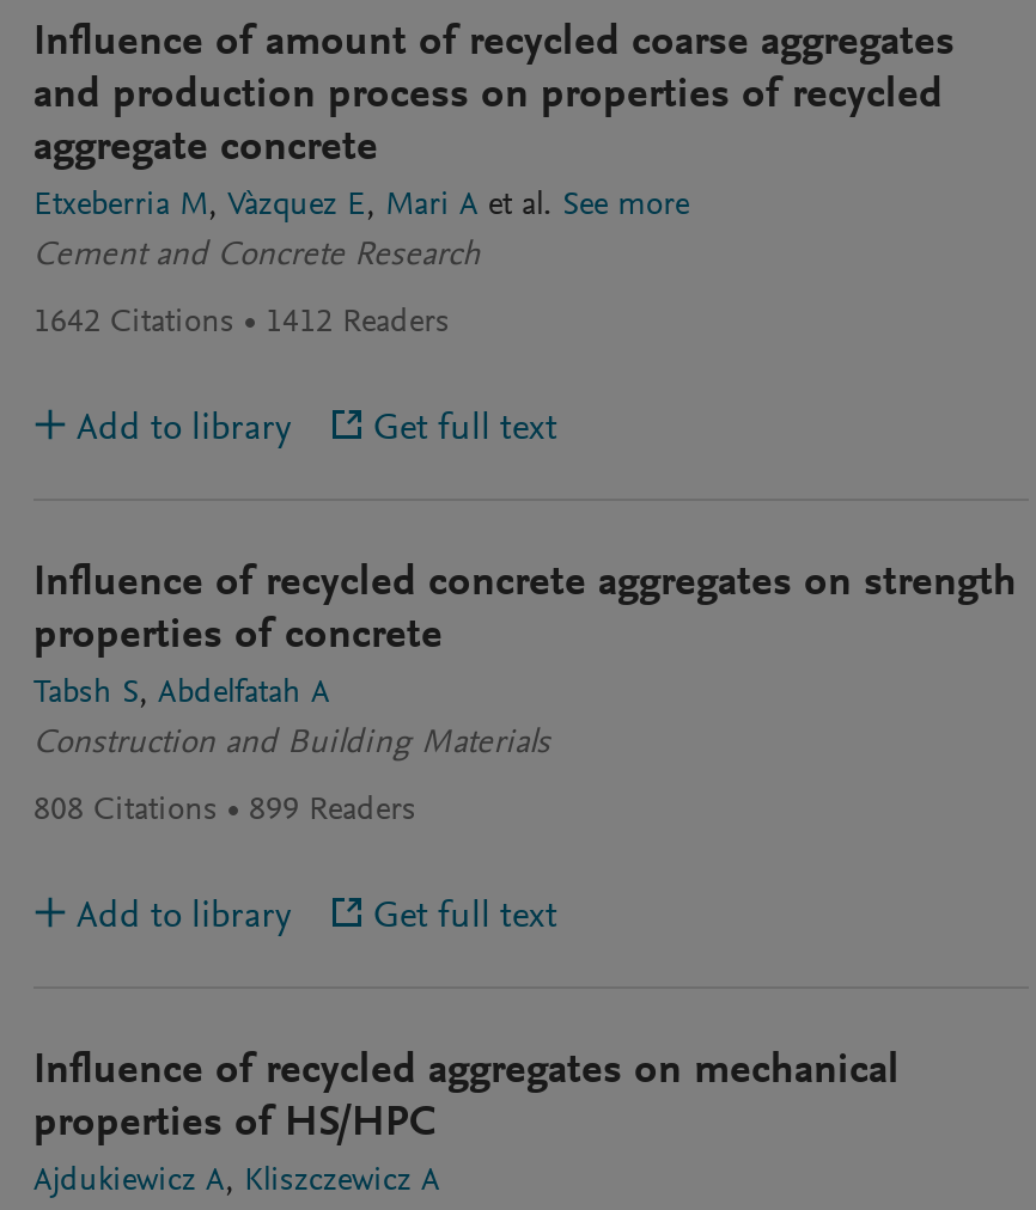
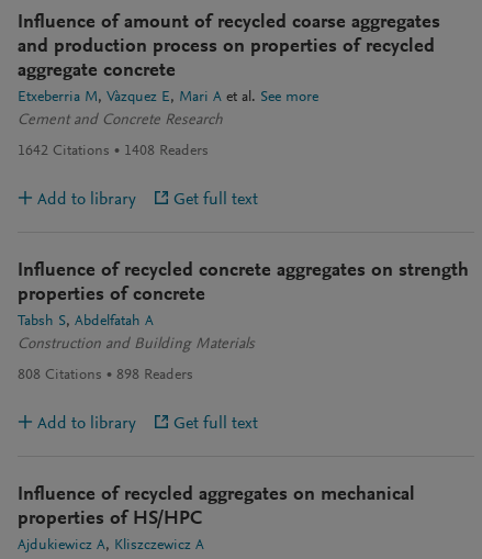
[33,307,450,341] 1642 Citations 1412 Readers -> [18,144,209,159] 1642 Citations 1408 Readers
[33,795,416,829] 808 Citations 899 Readers -> [18,368,193,383] 808 Citations 898 Readers

